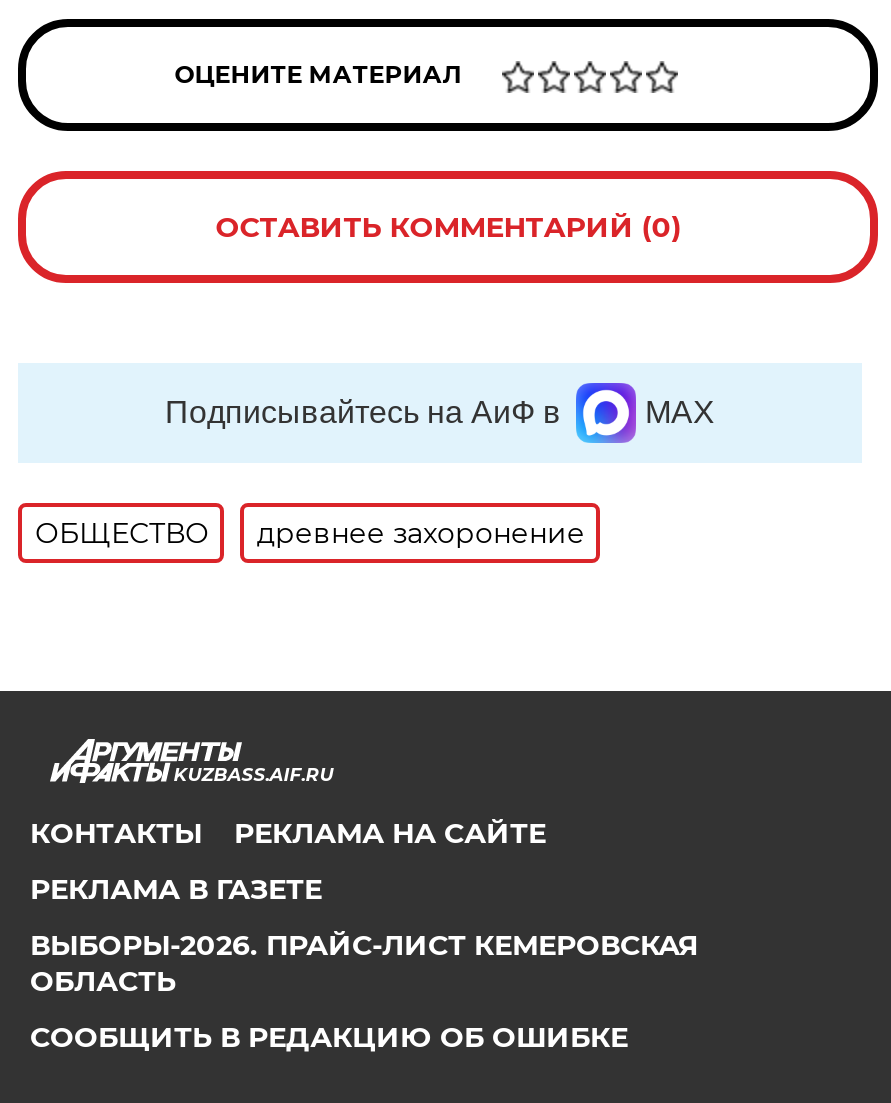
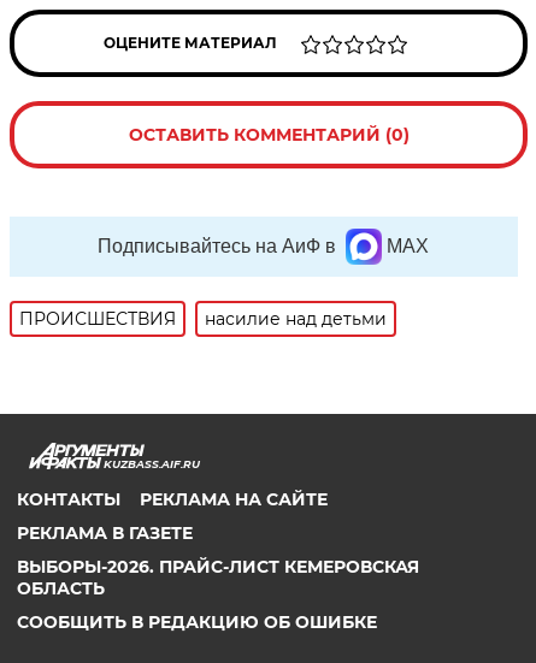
[35,515,585,551] ОБЩЕСТВО | древнее захоронение -> [20,308,387,329] ПРОИСШЕСТВИЯ | насилие над детьми

